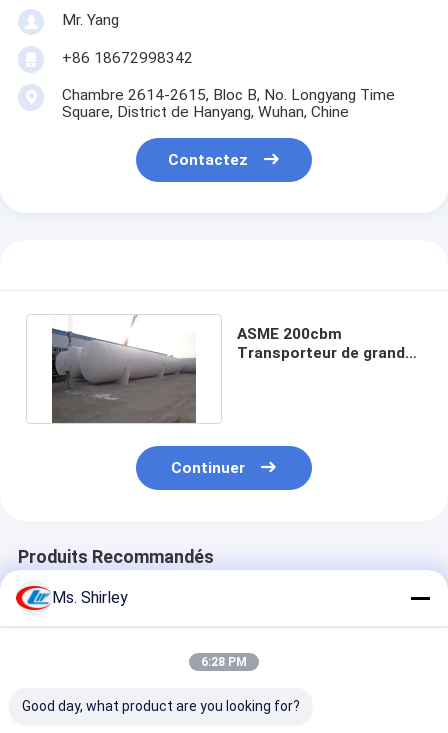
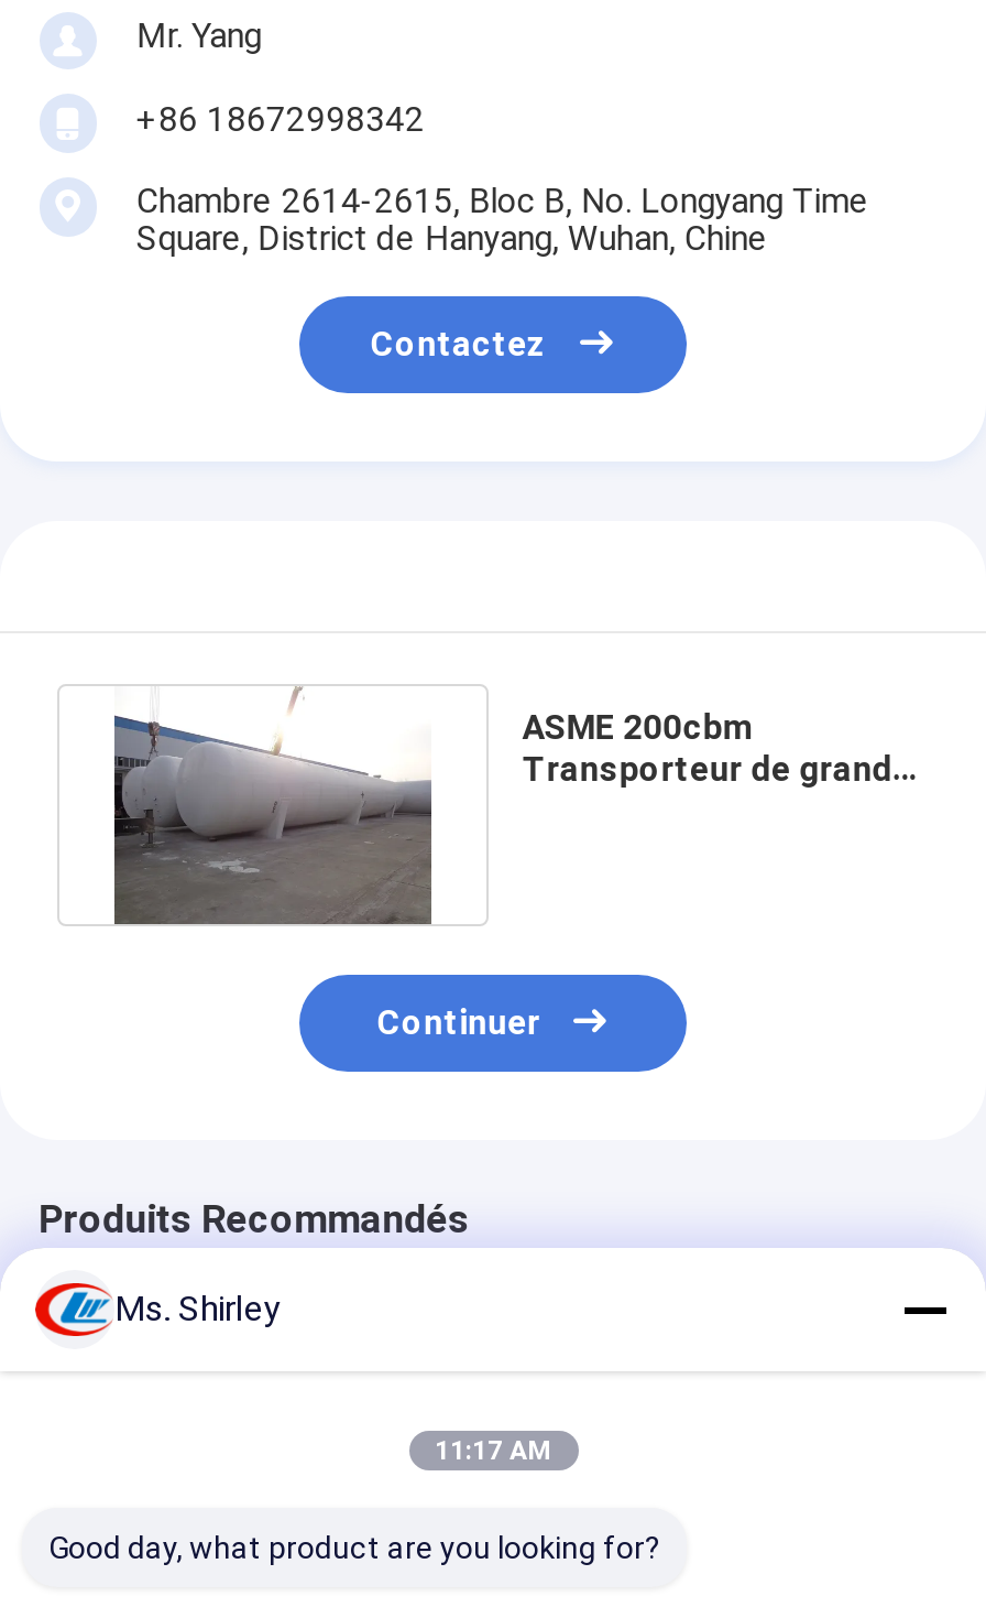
[201,655,247,669] 6:28 PM -> [435,1435,551,1466] 11:17 AM

